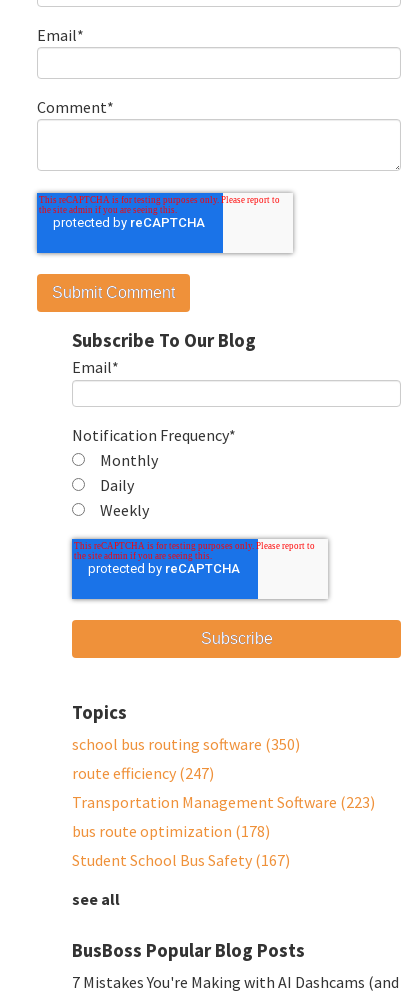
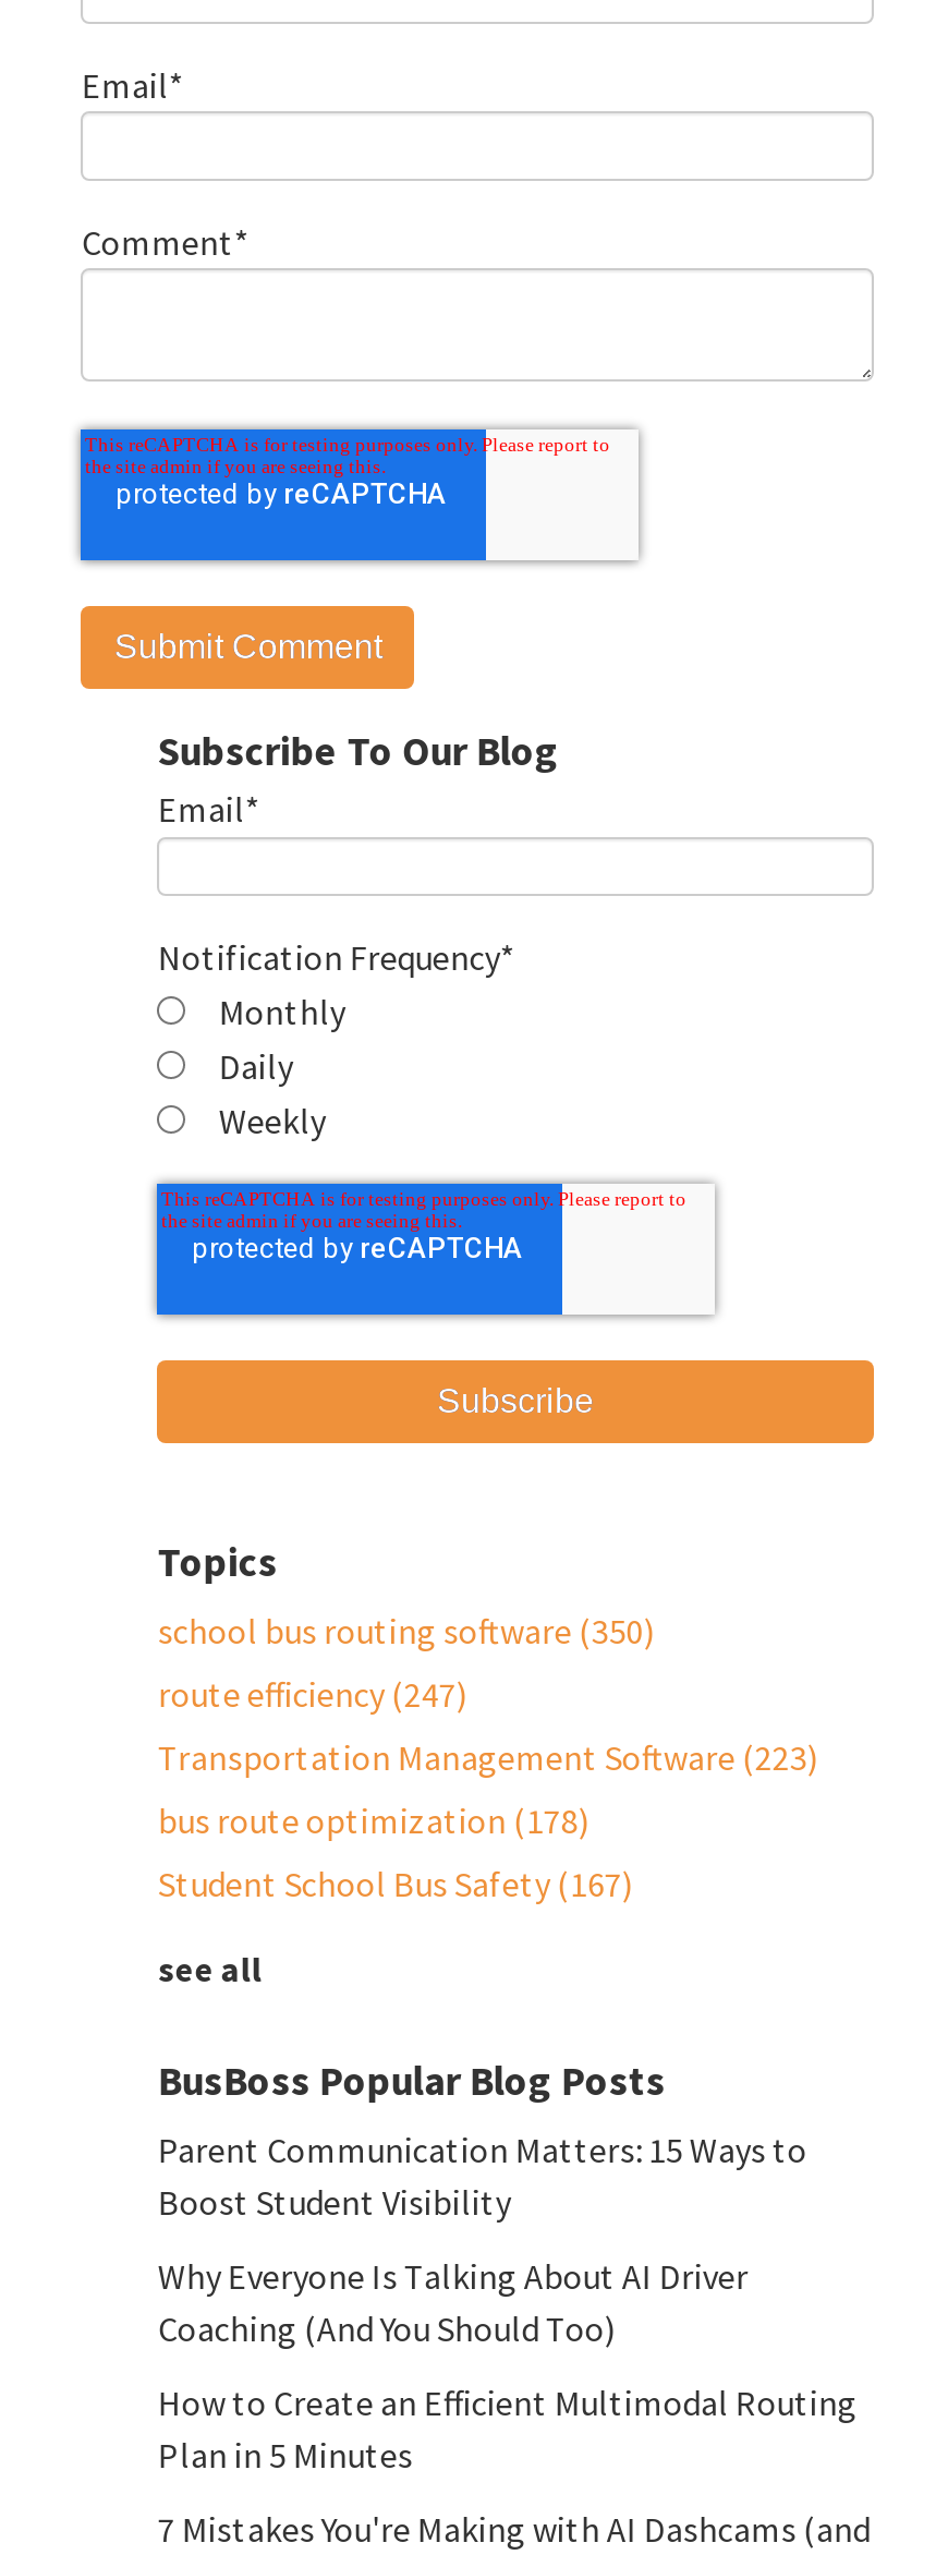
none -> [158,2127,857,2476] Parent Communication Matters: 15 Ways to | Boost Student Visibility | Why Everyone Is Talking About AI Driver | Coaching (And You Should Too) | How to Create an Efficient Multimodal Routing | Plan in 5 Minutes

